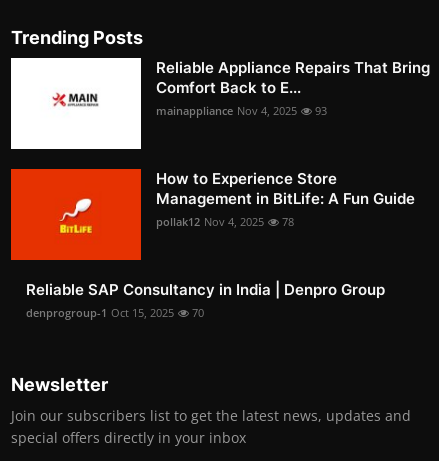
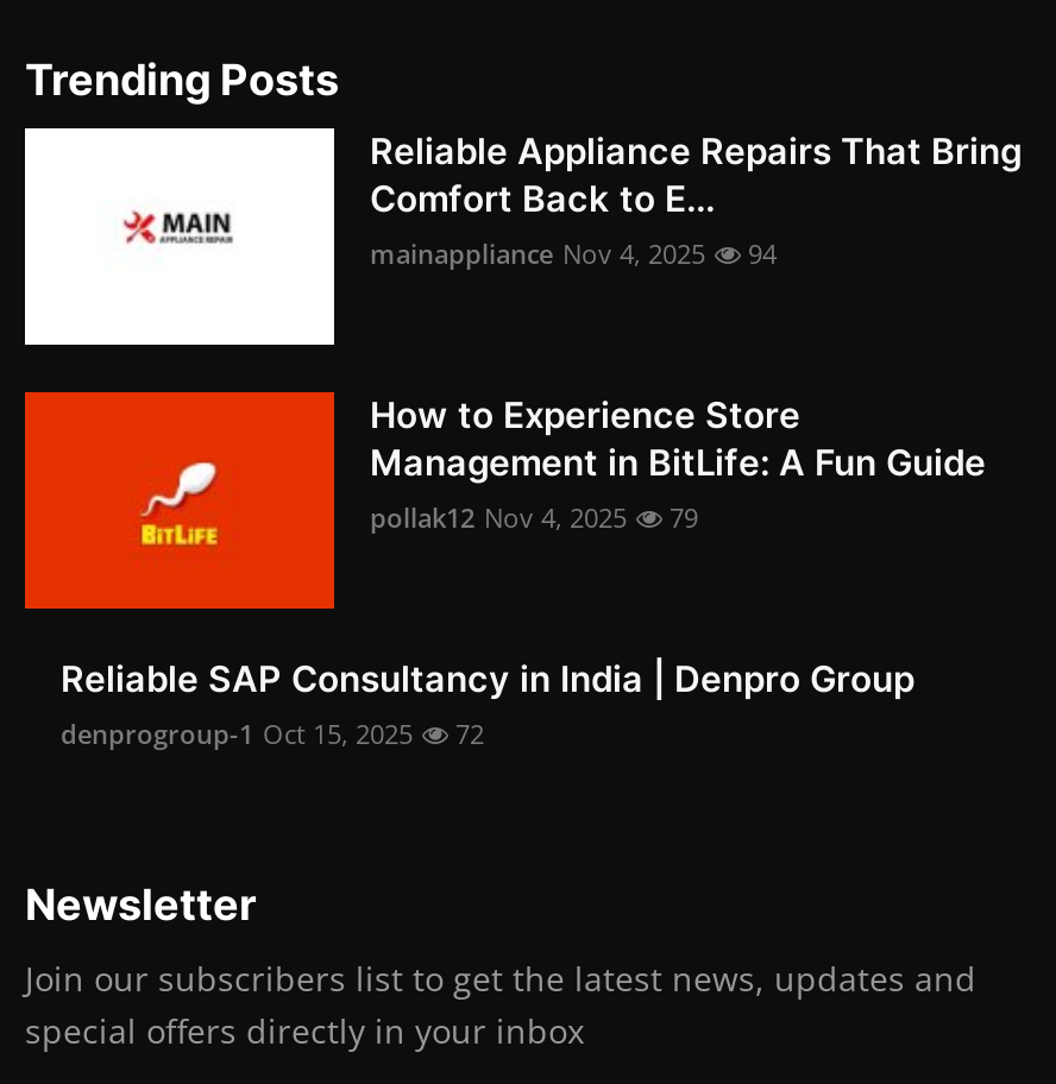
[156,103,327,118] mainappliance Nov 4, 2025 93 -> [370,236,777,271] mainappliance Nov 4, 2025 94
[156,214,294,229] pollak12 Nov 4, 2025 78 -> [370,499,698,535] pollak12 Nov 4, 2025 79
[26,305,204,320] denprogroup-1 Oct 15, 2025 70 -> [61,716,484,751] denprogroup-1 Oct 15, 2025 72

